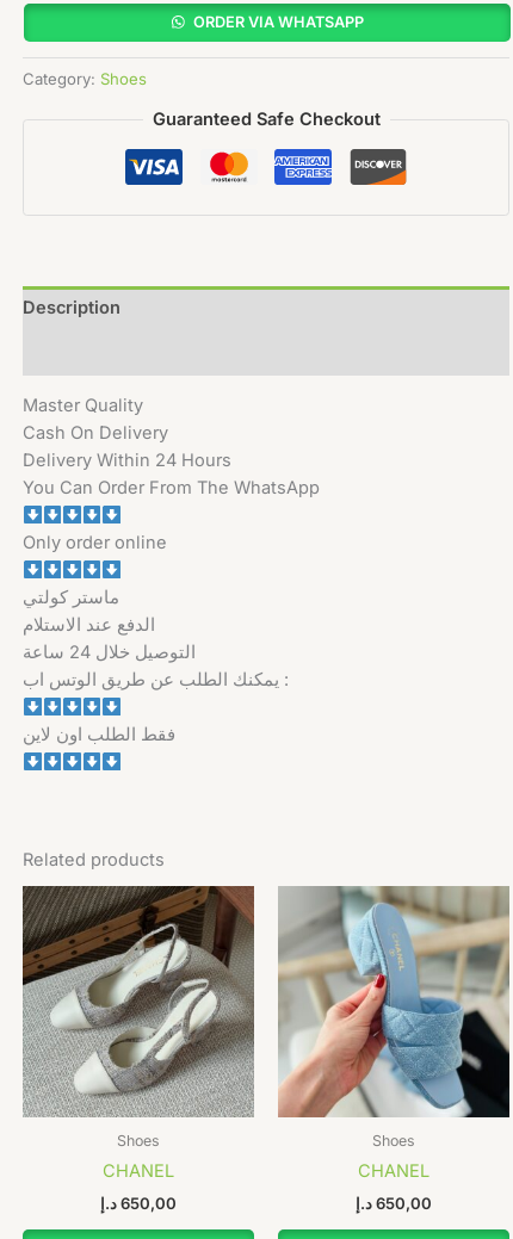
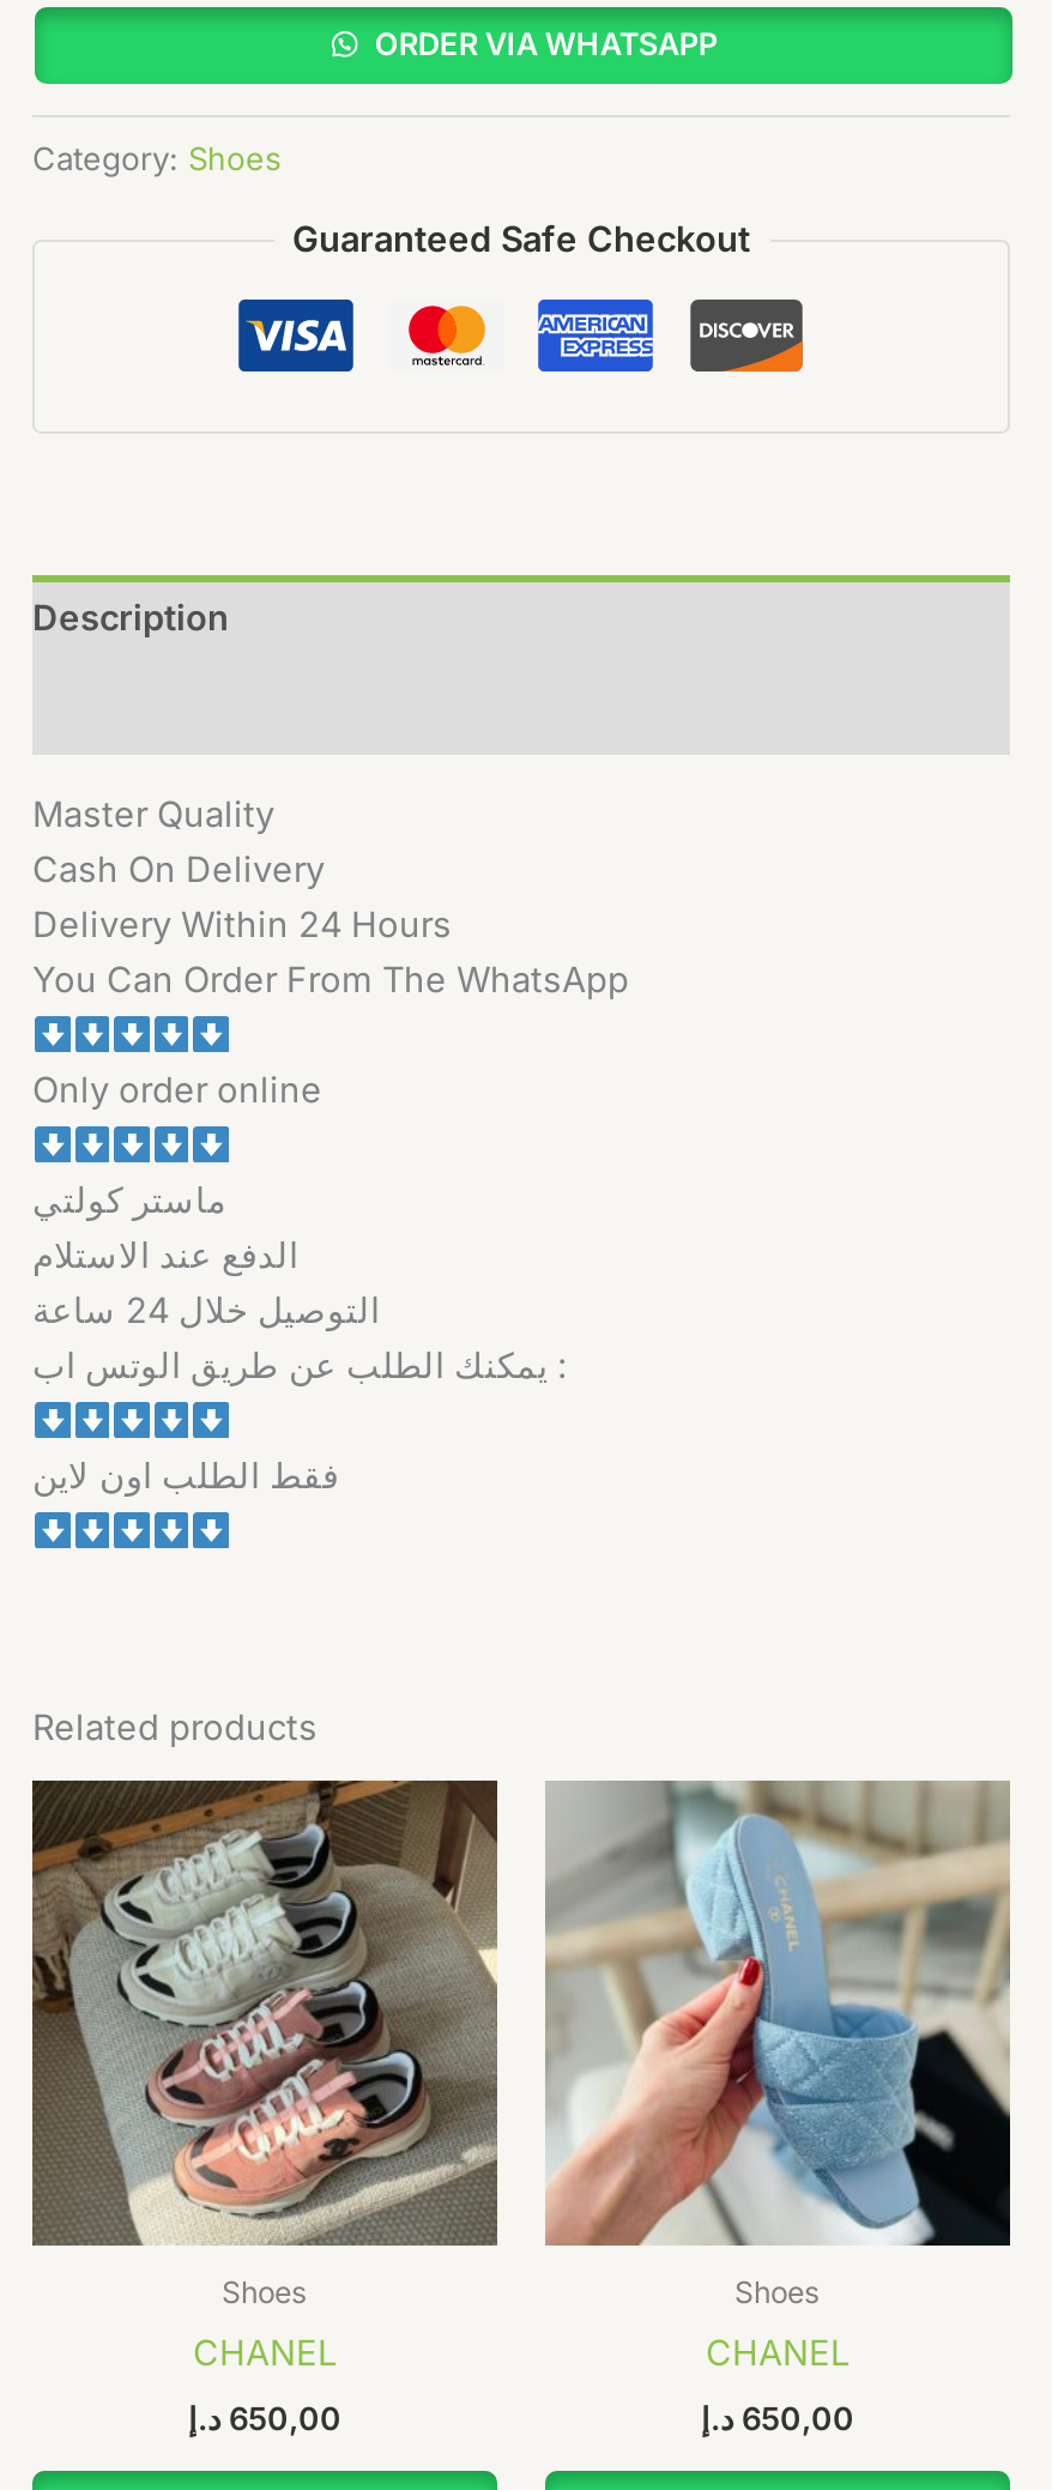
[23,885,255,1117] [image] -> [32,1778,497,2246] [image]

